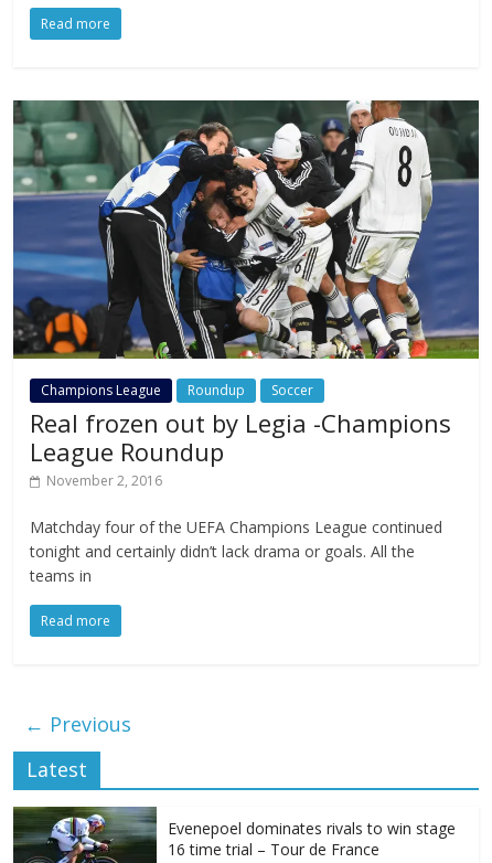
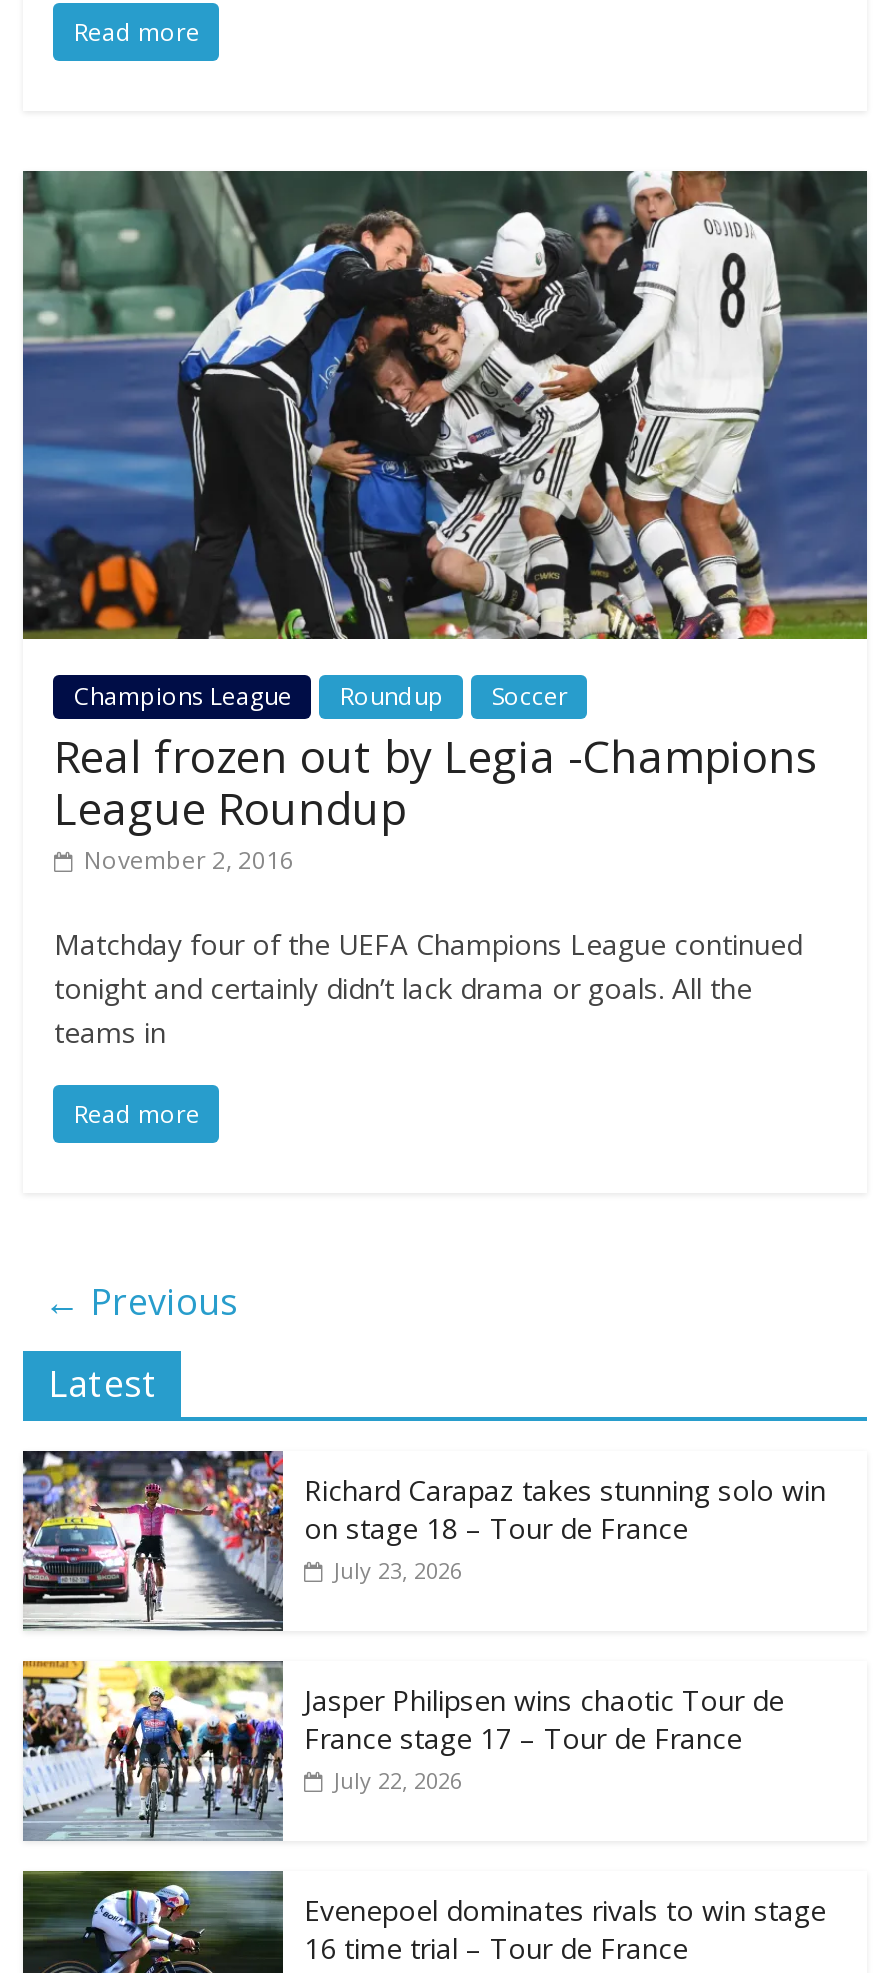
none -> [21,1449,826,1633] [image] | Richard Carapaz takes stunning solo win | on stage 18 – Tour de France | July 23, 2026
none -> [21,1659,784,1841] [image] | Jasper Philipsen wins chaotic Tour de | France stage 17 – Tour de France | July 22, 2026

